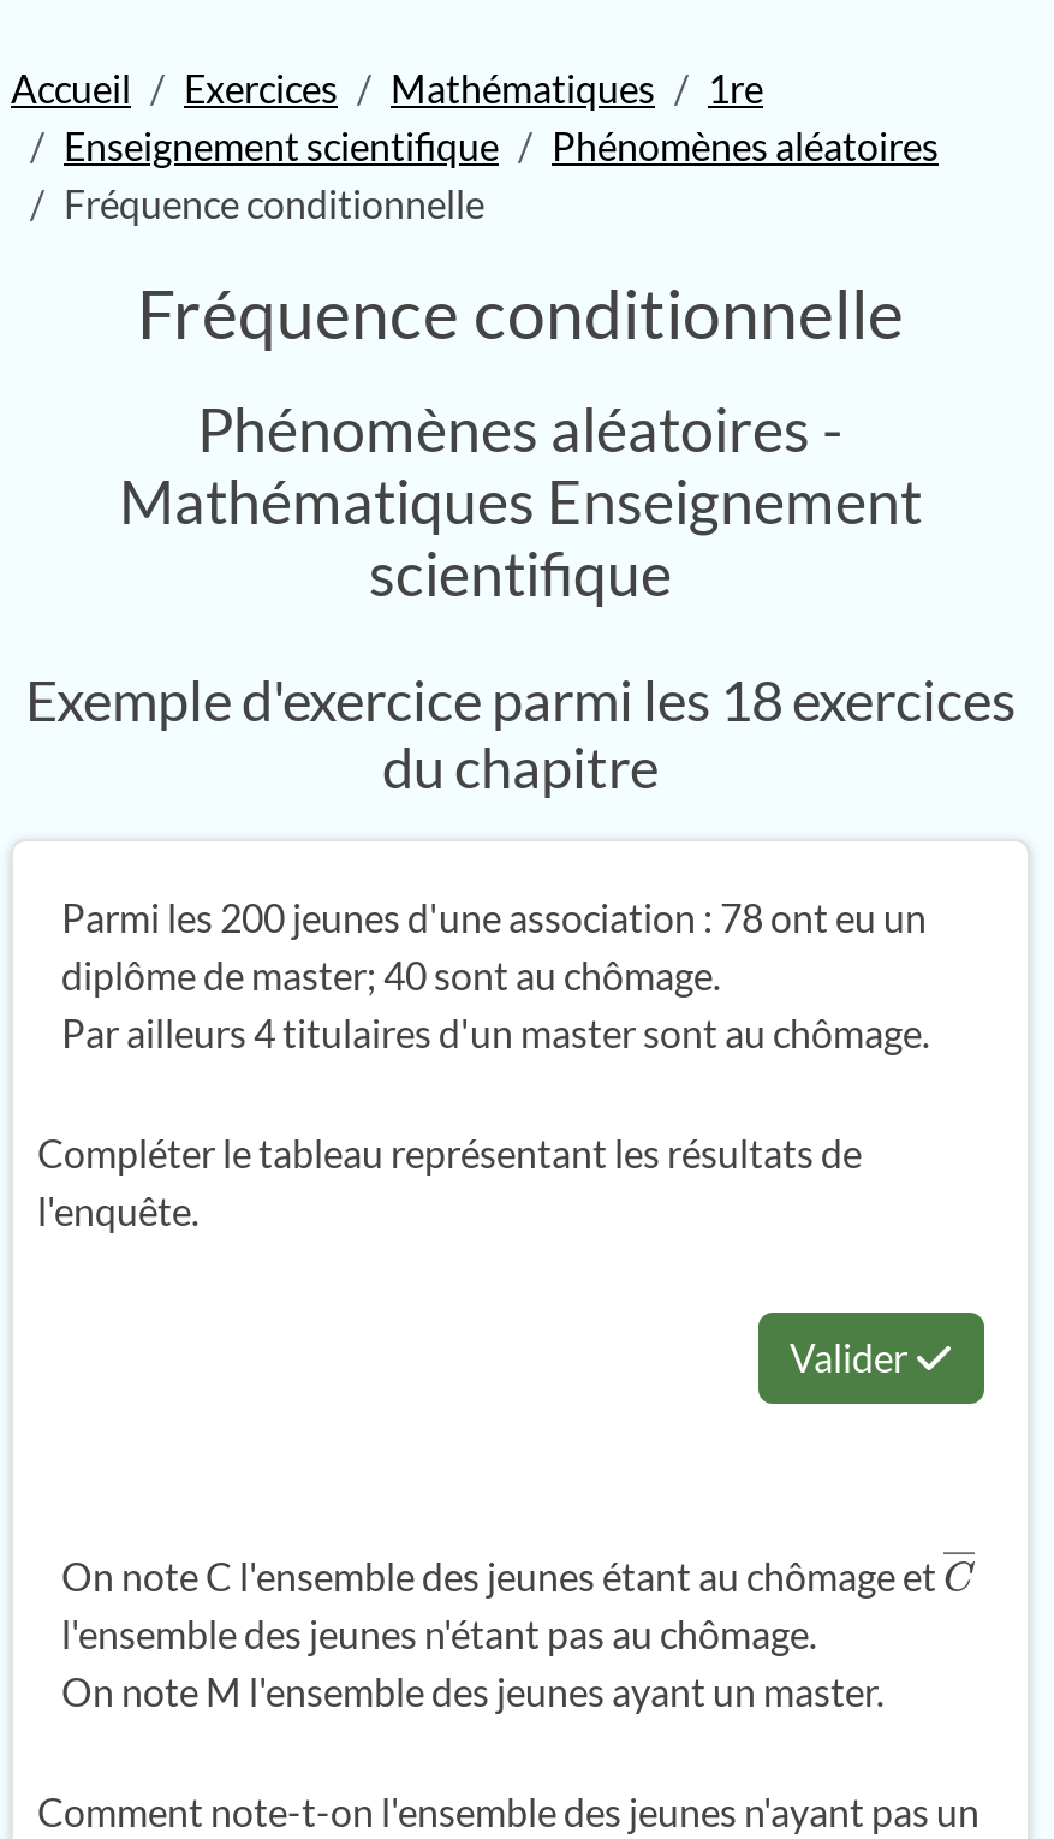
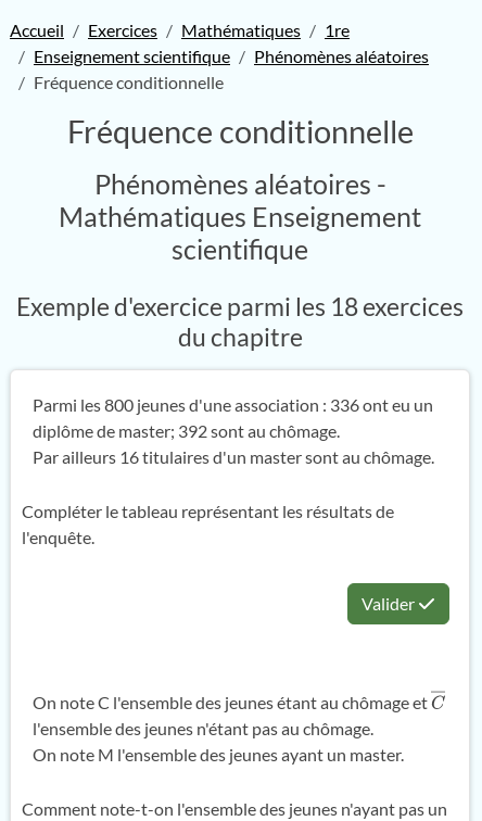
[61,893,927,939] Parmi les 200 jeunes d'une association : 78 ont eu un -> [33,394,433,414] Parmi les 800 jeunes d'une association : 336 ont eu un
[61,951,720,996] diplôme de master; 40 sont au chômage. -> [33,420,340,440] diplôme de master; 392 sont au chômage.
[61,1008,929,1054] Par ailleurs 4 titulaires d'un master sont au chômage. -> [33,446,434,466] Par ailleurs 16 titulaires d'un master sont au chômage.

